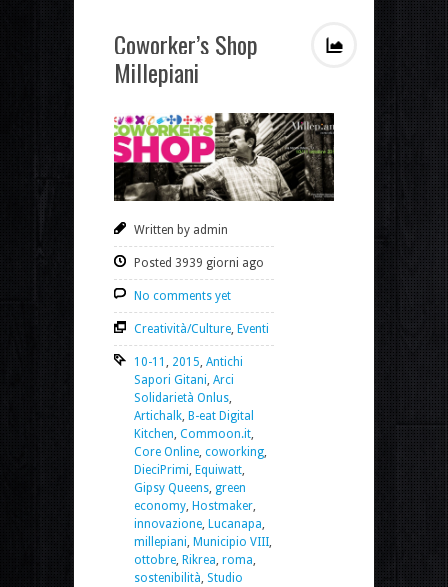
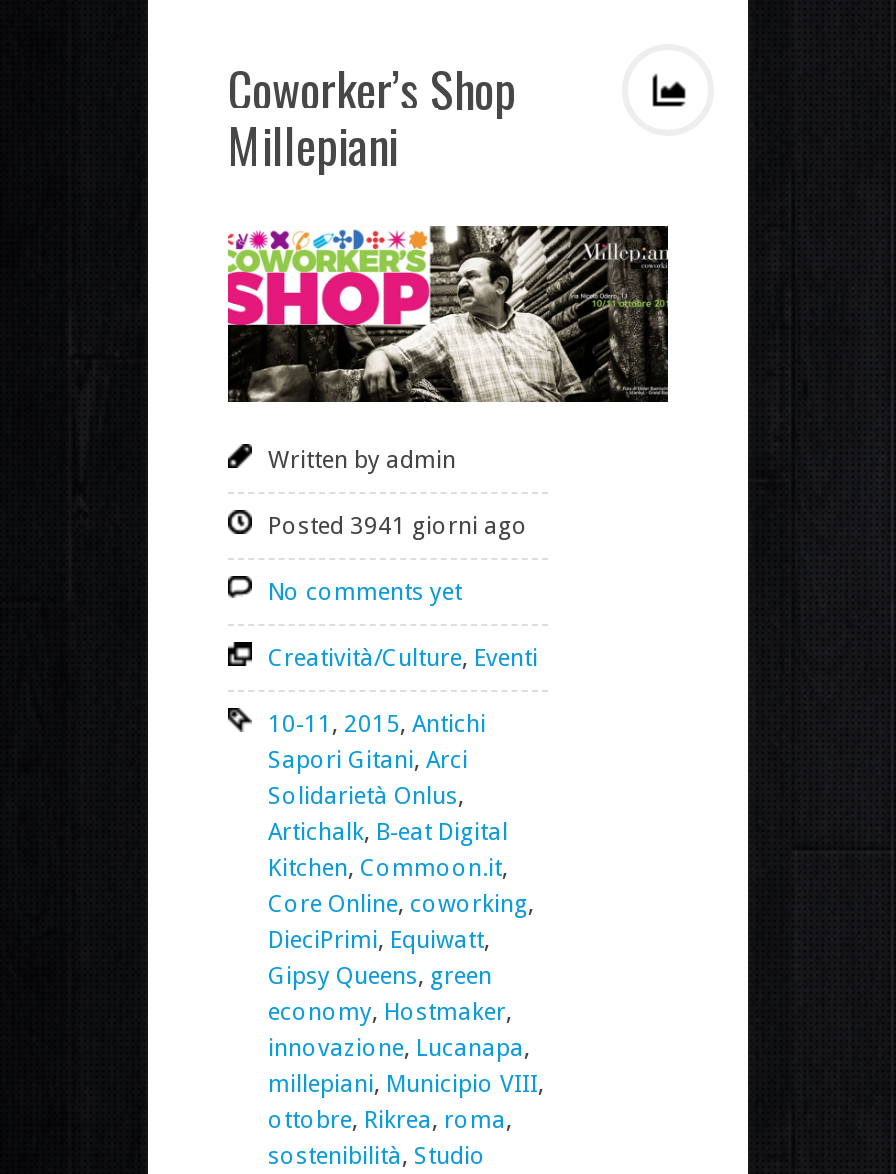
[134,256,264,270] Posted 3939 giorni ago -> [268,512,528,540] Posted 3941 giorni ago

